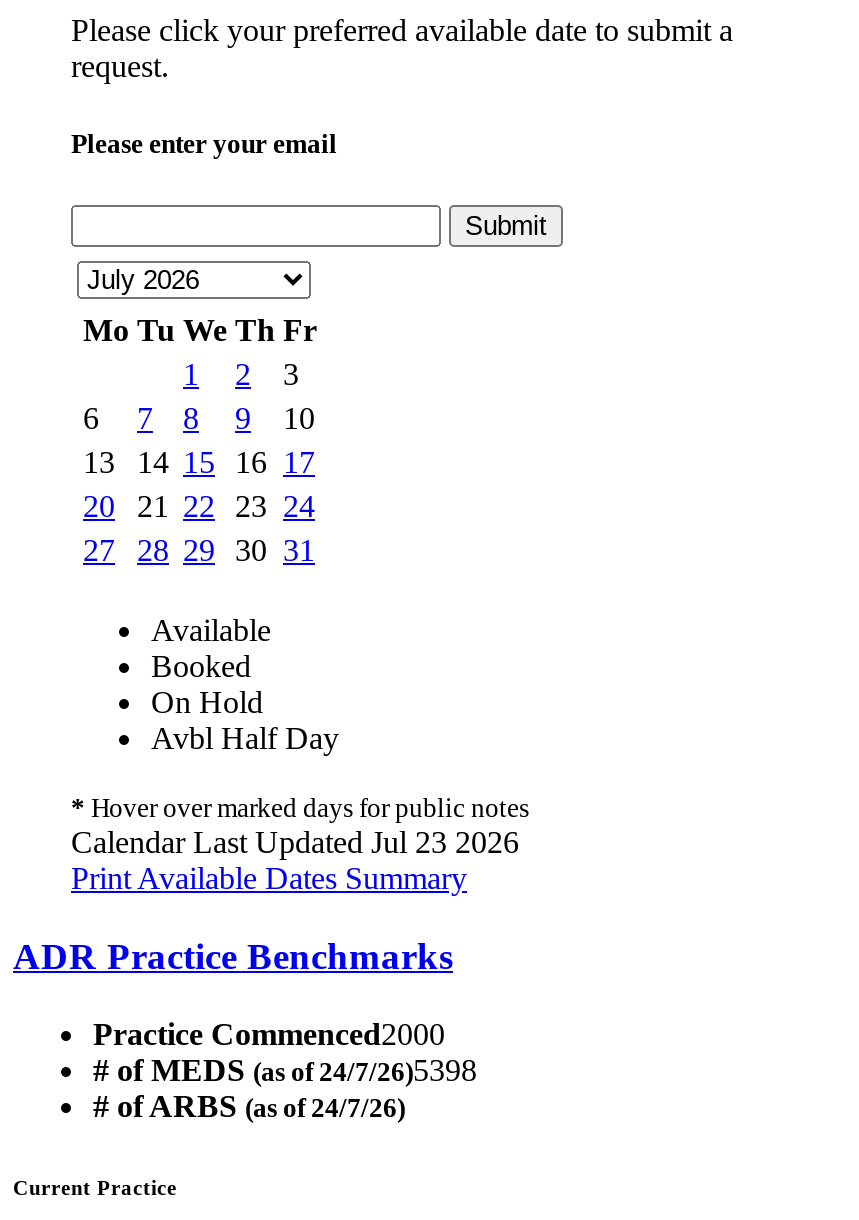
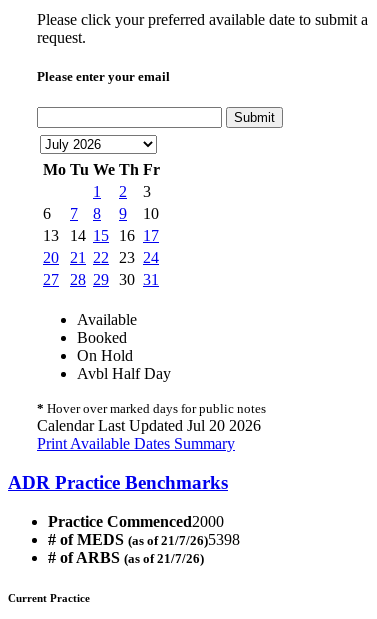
[71,825,519,859] Calendar Last Updated Jul 23 2026 -> [37,417,261,434] Calendar Last Updated Jul 20 2026
[93,1052,477,1086] # of MEDS (as of 24/7/26)5398 -> [48,530,240,547] # of MEDS (as of 21/7/26)5398
[93,1088,405,1122] # of ARBS (as of 24/7/26) -> [48,548,204,565] # of ARBS (as of 21/7/26)

